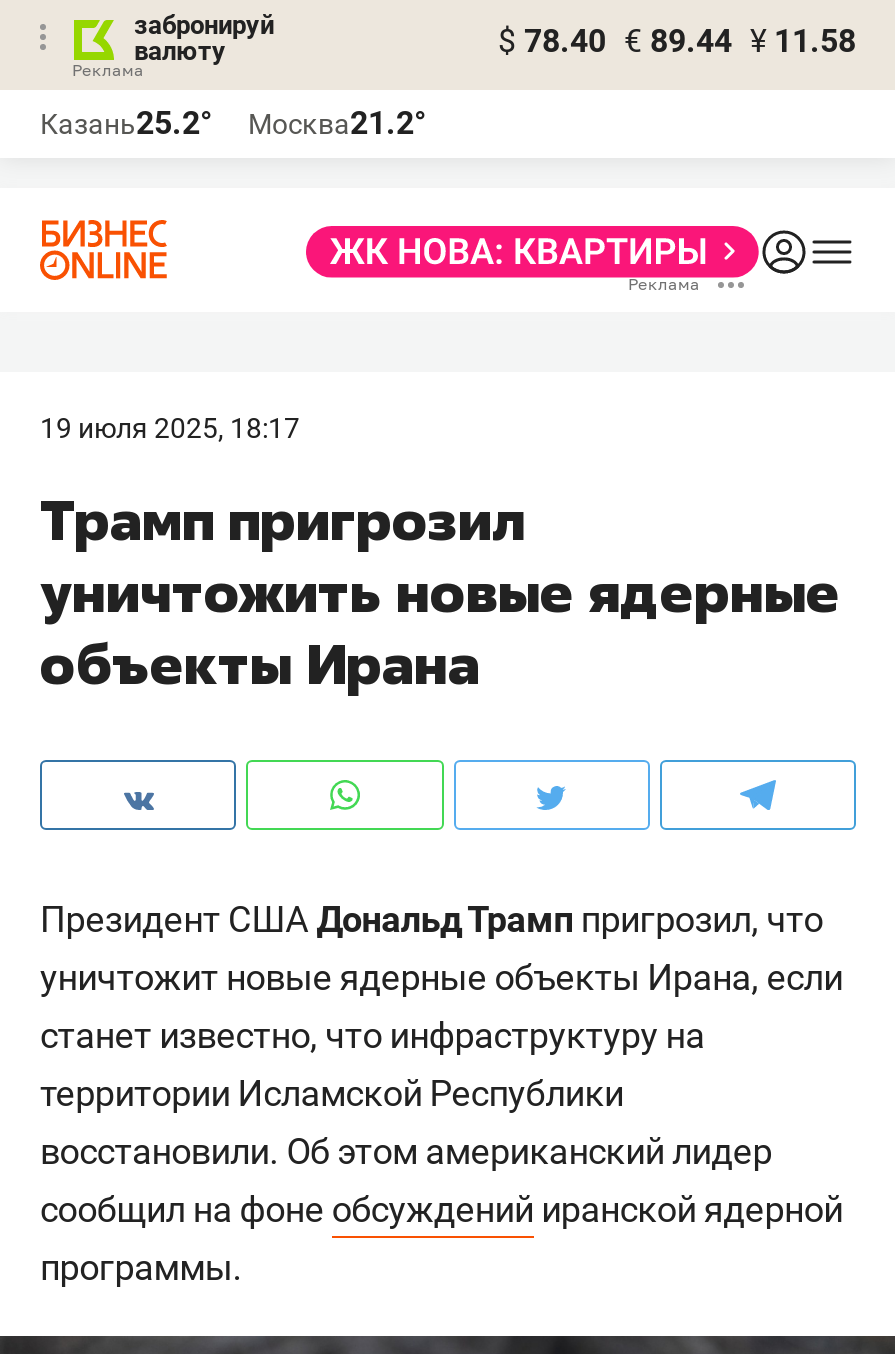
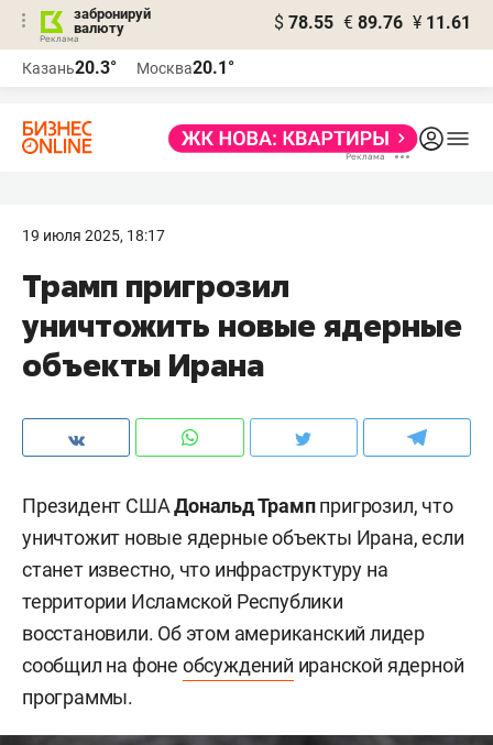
[498,22,856,60] $ 78.40 € 89.44 ¥ 11.58 -> [274,12,471,33] $ 78.55 € 89.76 ¥ 11.61
[40,104,212,142] Казань25.2° -> [22,57,117,78] Казань20.3°
[248,104,426,142] Москва21.2° -> [136,57,234,78] Москва20.1°

